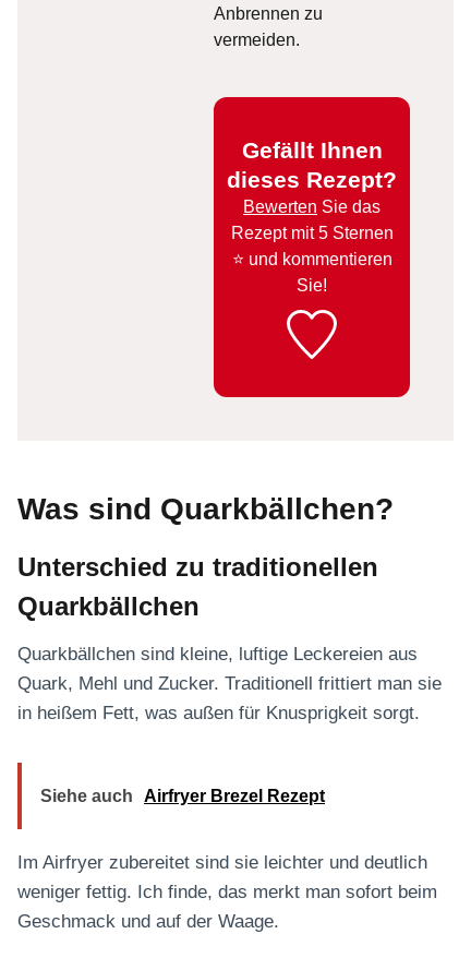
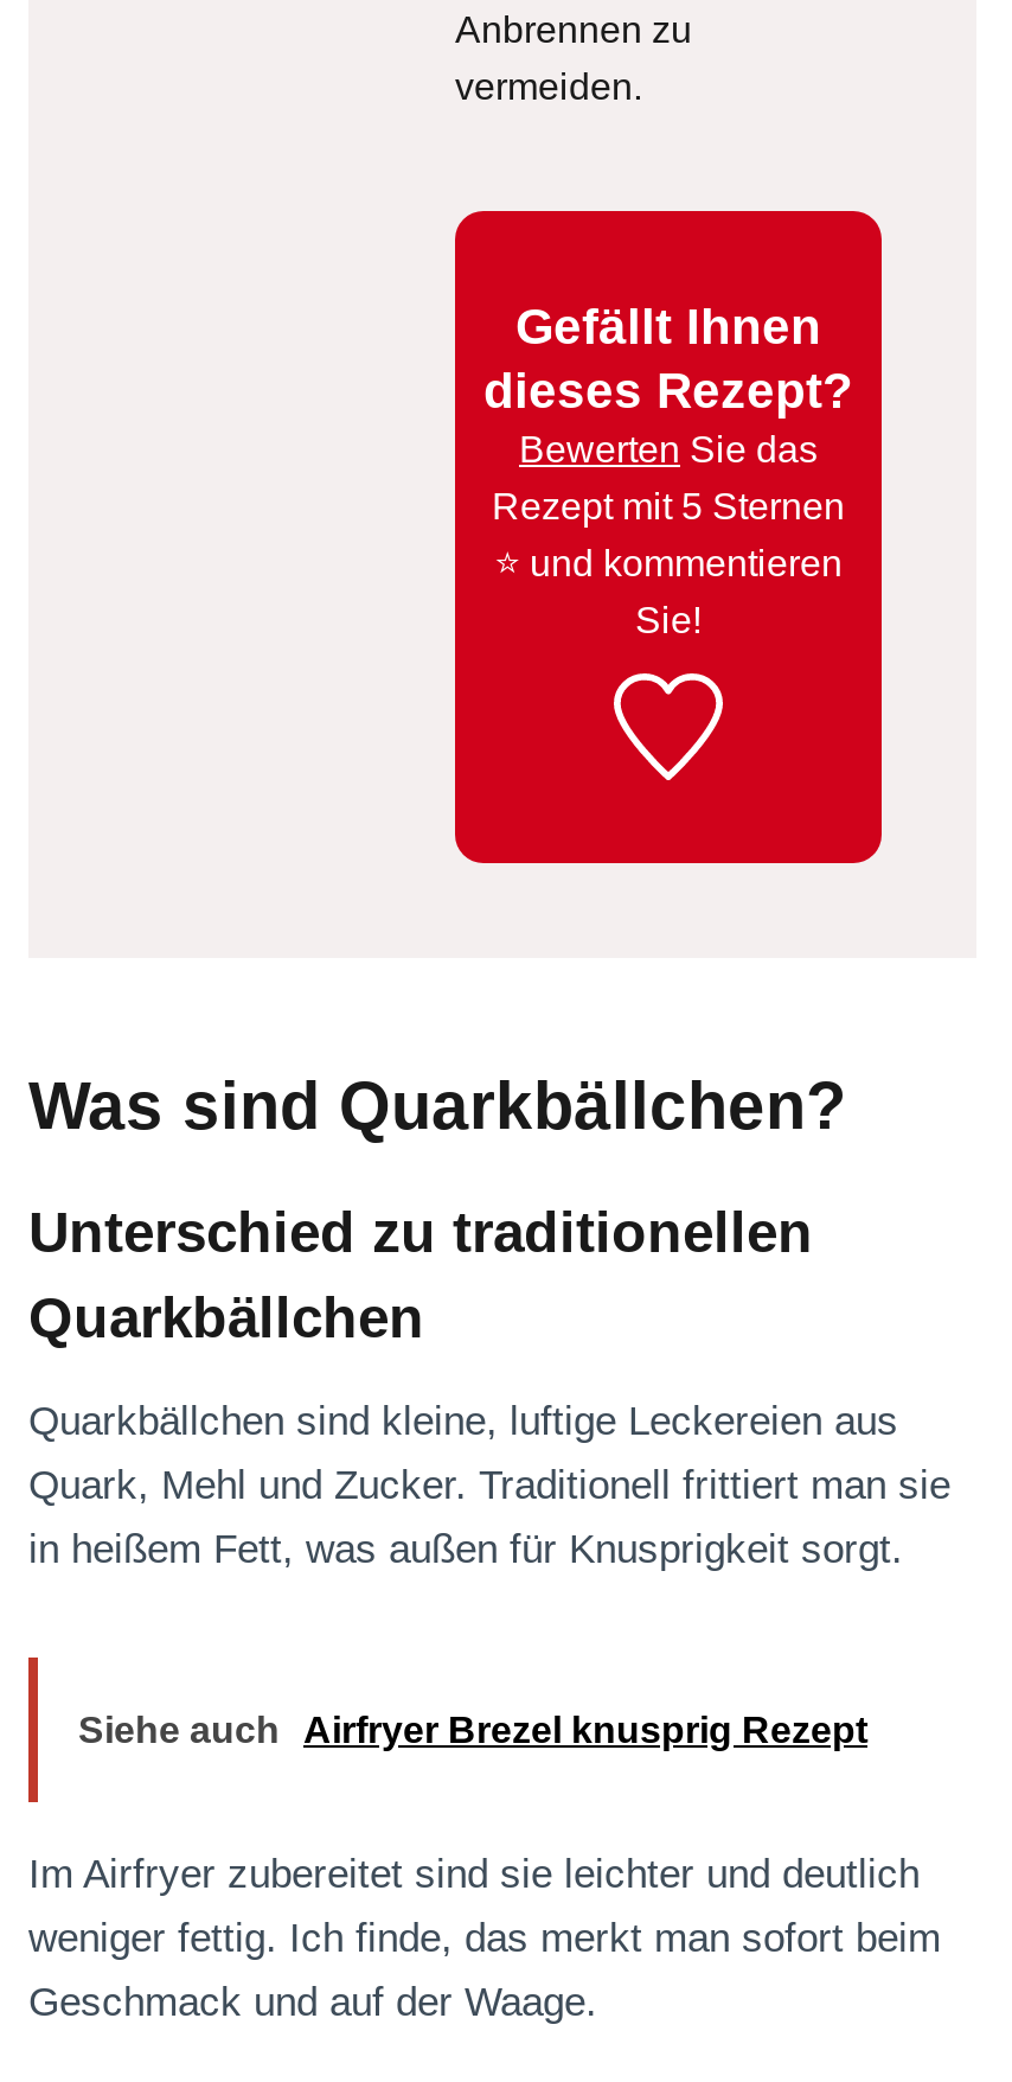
[40,787,325,805] Siehe auch Airfryer Brezel Rezept -> [78,1710,867,1750] Siehe auch Airfryer Brezel knusprig Rezept

